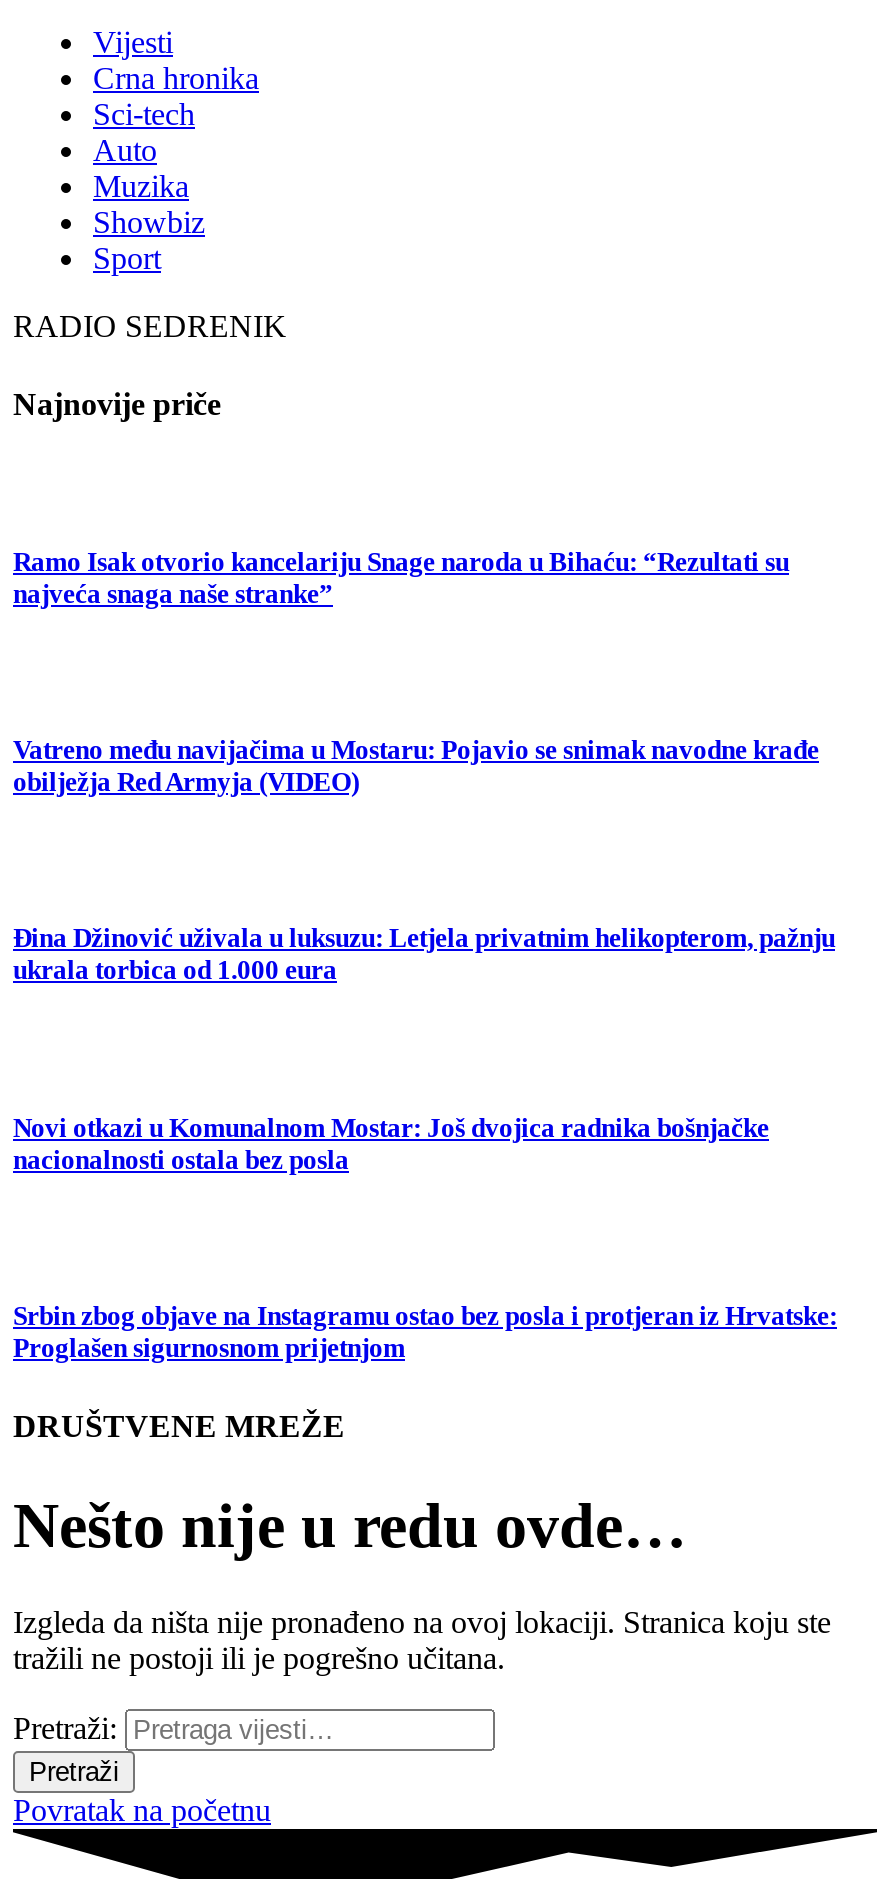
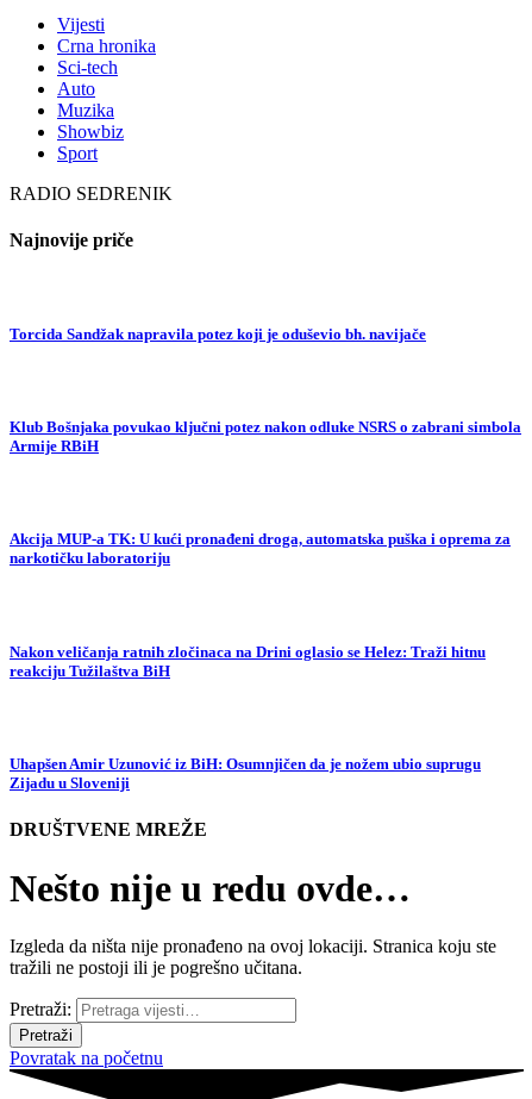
[13,547,789,609] Ramo Isak otvorio kancelariju Snage naroda u Bihaću: “Rezultati su | najveća snaga naše stranke” -> [10,325,426,343] Torcida Sandžak napravila potez koji je oduševio bh. navijače
[13,735,819,797] Vatreno među navijačima u Mostaru: Pojavio se snimak navodne krađe | obilježja Red Armyja (VIDEO) -> [10,418,521,455] Klub Bošnjaka povukao ključni potez nakon odluke NSRS o zabrani simbola | Armije RBiH
[13,924,835,986] Đina Džinović uživala u luksuzu: Letjela privatnim helikopterom, pažnju | ukrala torbica od 1.000 eura -> [10,530,511,567] Akcija MUP-a TK: U kući pronađeni droga, automatska puška i oprema za | narkotičku laboratoriju
[13,1113,769,1175] Novi otkazi u Komunalnom Mostar: Još dvojica radnika bošnjačke | nacionalnosti ostala bez posla -> [10,643,486,680] Nakon veličanja ratnih zločinaca na Drini oglasio se Helez: Traži hitnu | reakciju Tužilaštva BiH
[13,1301,837,1363] Srbin zbog objave na Instagramu ostao bez posla i protjeran iz Hrvatske: | Proglašen sigurnosnom prijetnjom -> [10,755,481,792] Uhapšen Amir Uzunović iz BiH: Osumnjičen da je nožem ubio suprugu | Zijadu u Sloveniji

